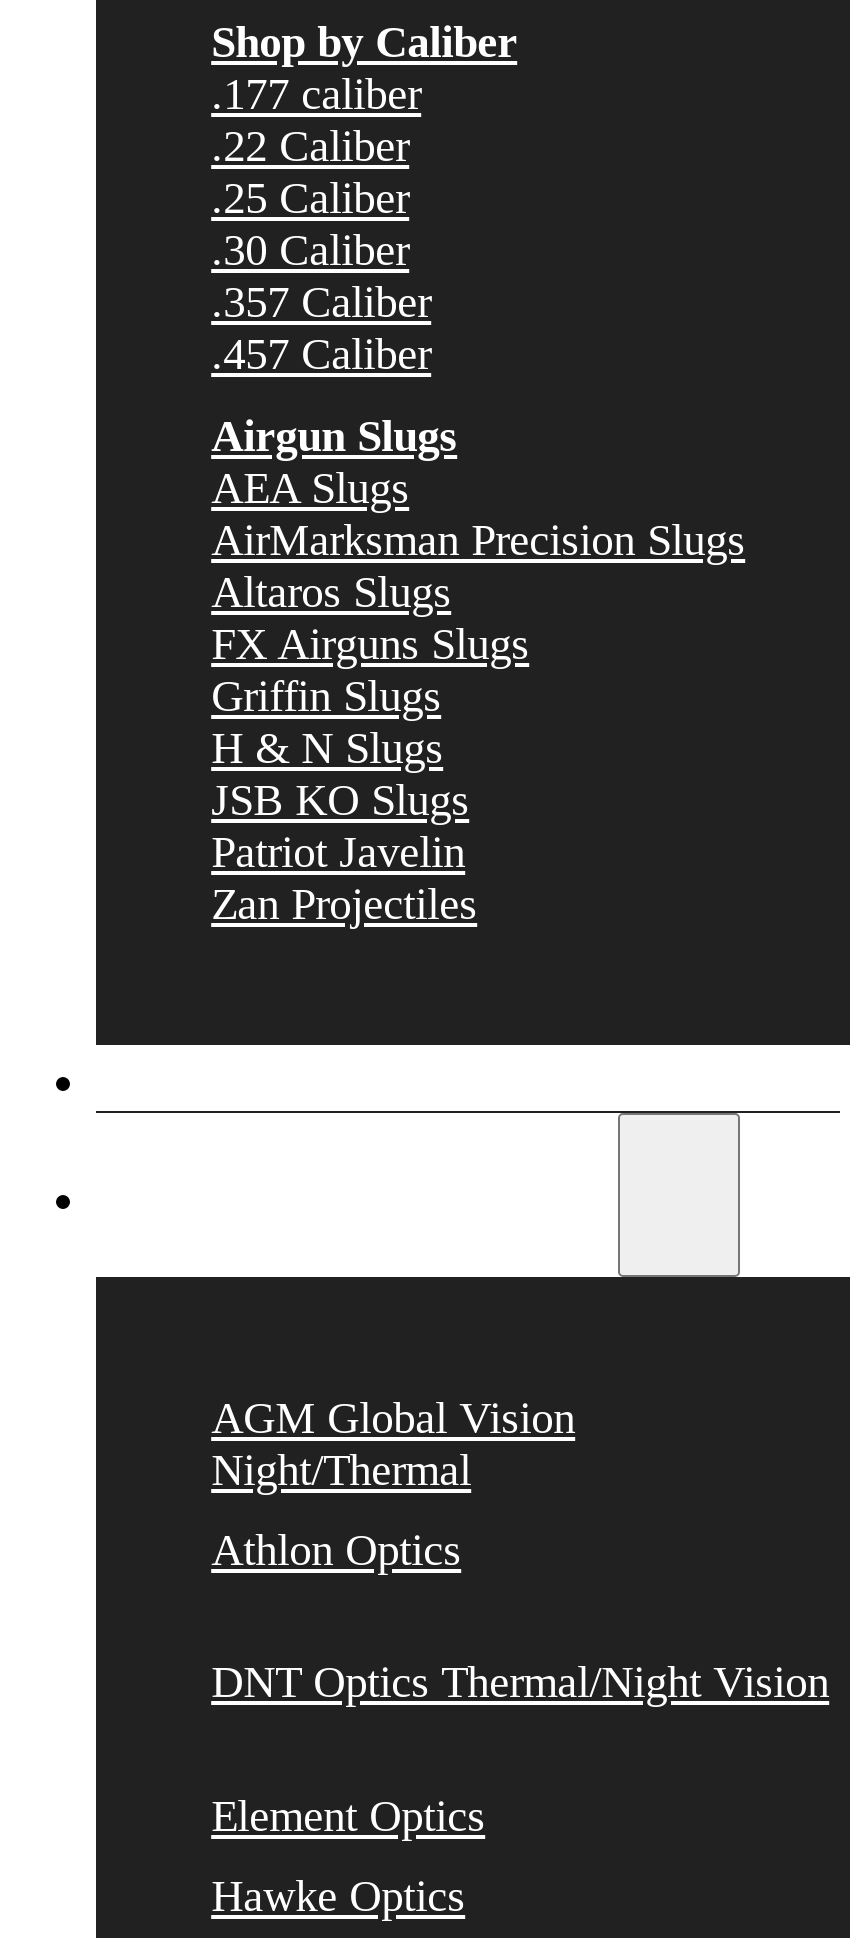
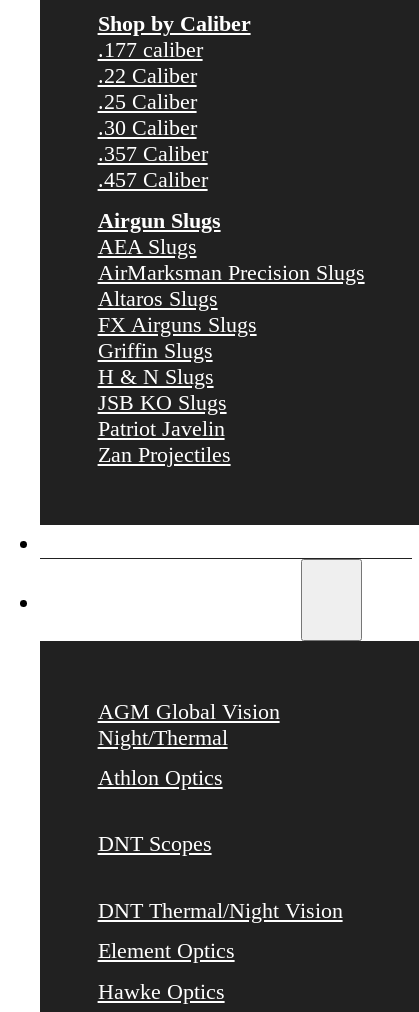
[211,1658,829,1708] DNT Optics Thermal/Night Vision -> [98,831,343,923] DNT Scopes | DNT Thermal/Night Vision

